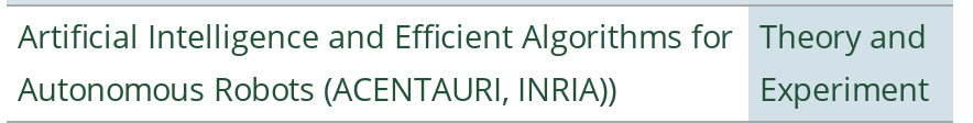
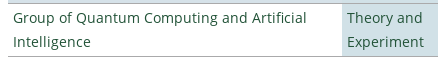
[18,15,733,110] Artificial Intelligence and Efficient Algorithms for | Autonomous Robots (ACENTAURI, INRIA)) -> [13,8,307,51] Group of Quantum Computing and Artificial | Intelligence

